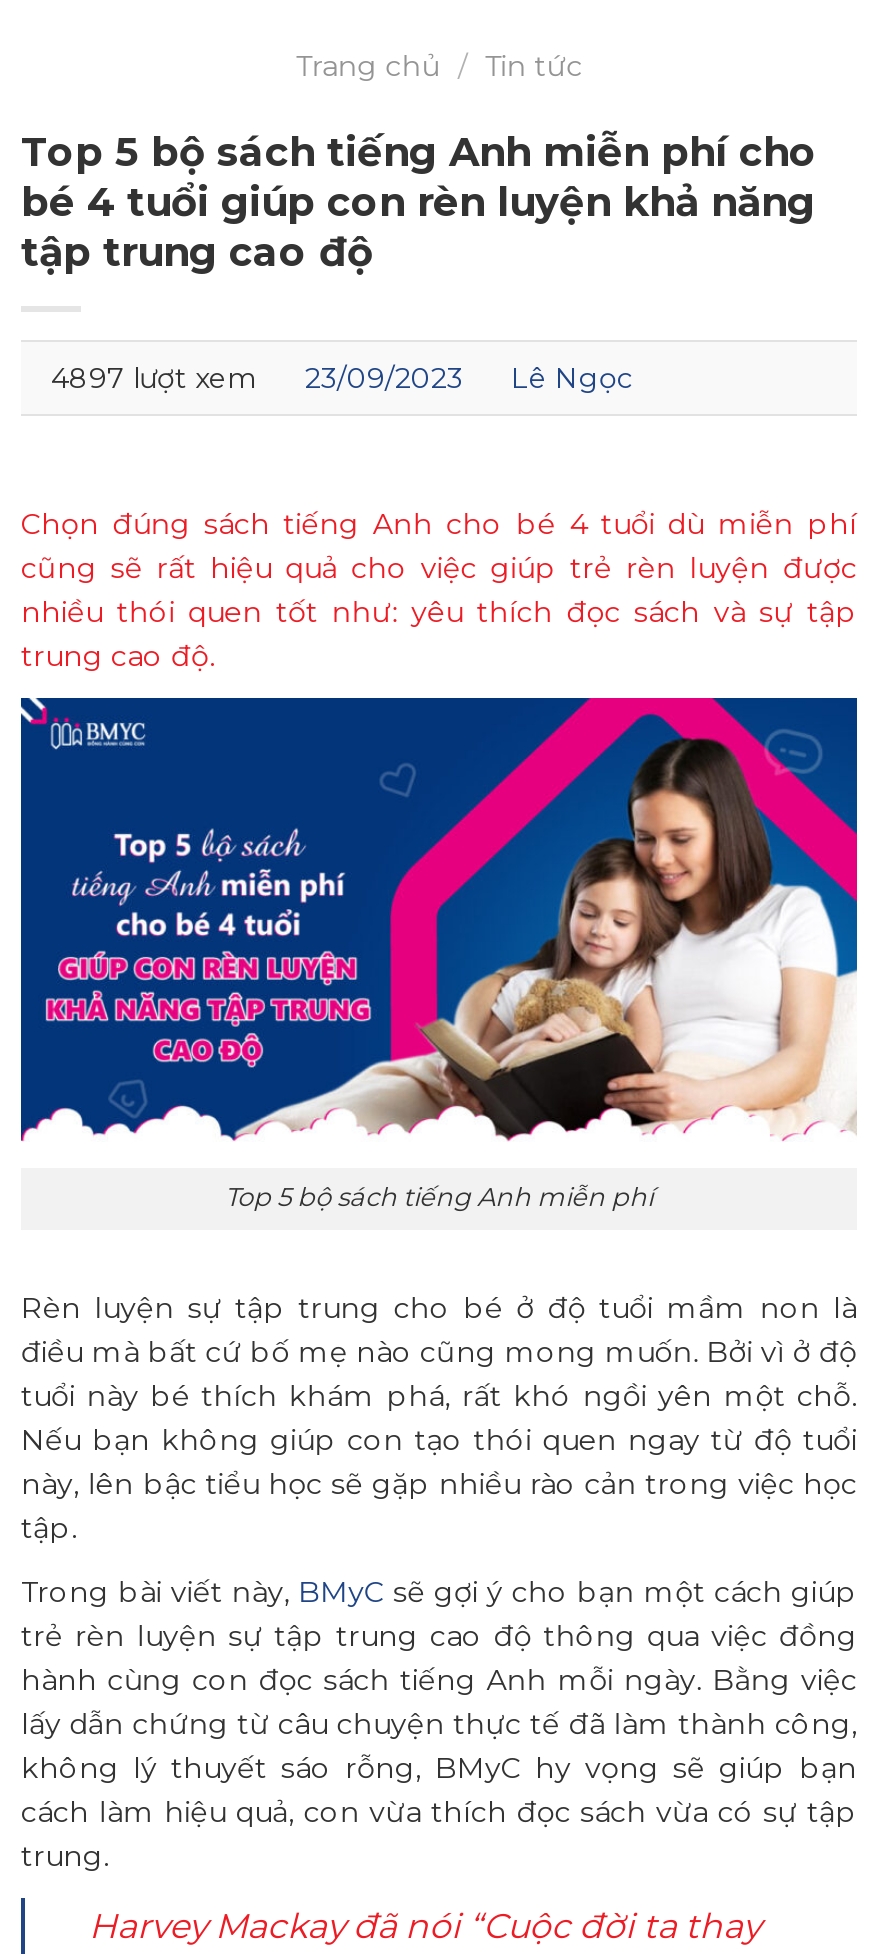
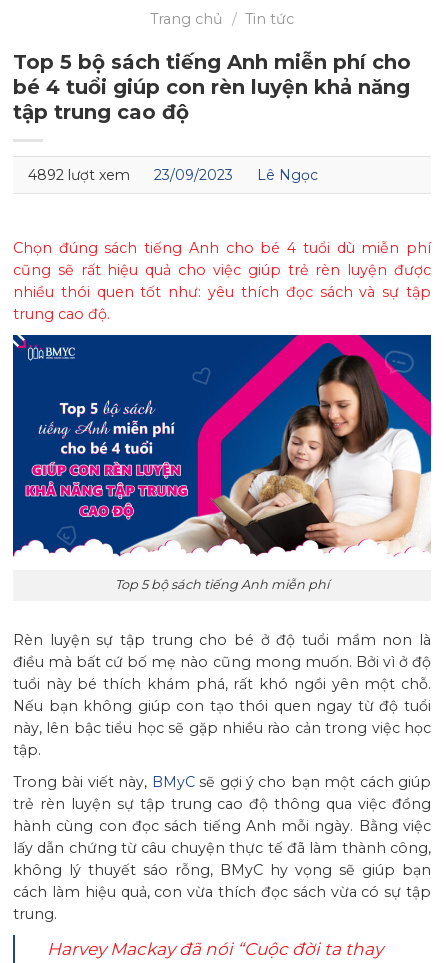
[51,361,633,397] 4897 lượt xem 23/09/2023 Lê Ngọc -> [28,166,318,184] 4892 lượt xem 23/09/2023 Lê Ngọc

